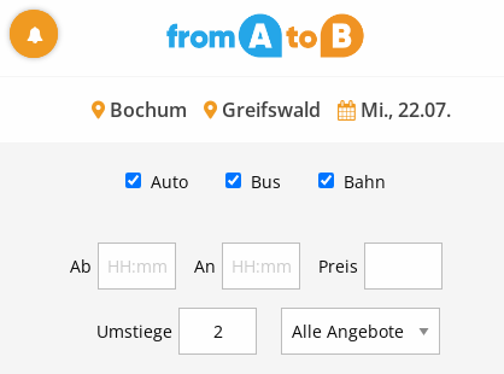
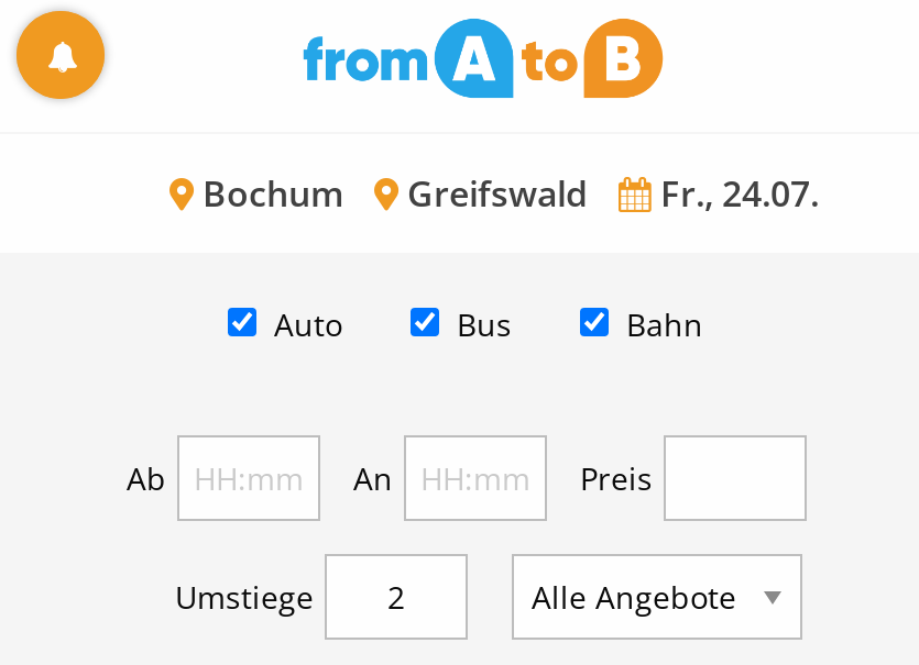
[105,96,451,122] Bochum Greifswald Mi., 22.07. -> [194,168,819,217] Bochum Greifswald Fr., 24.07.

